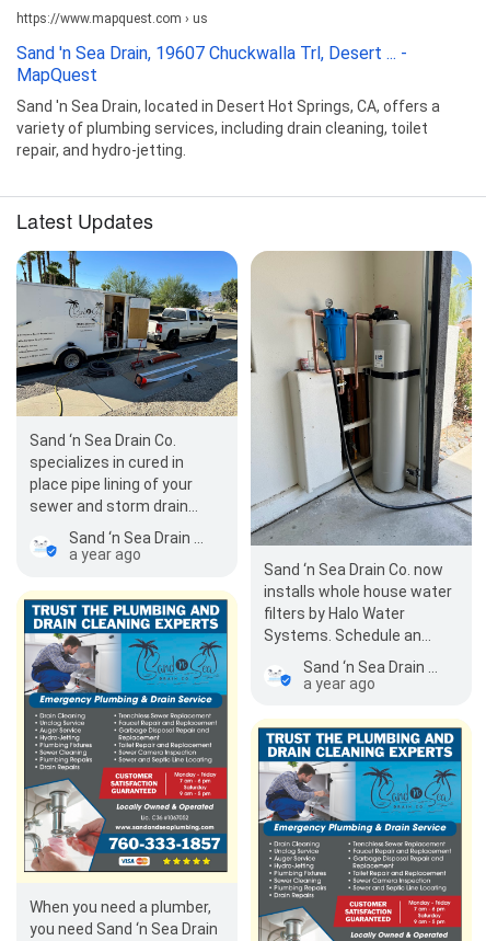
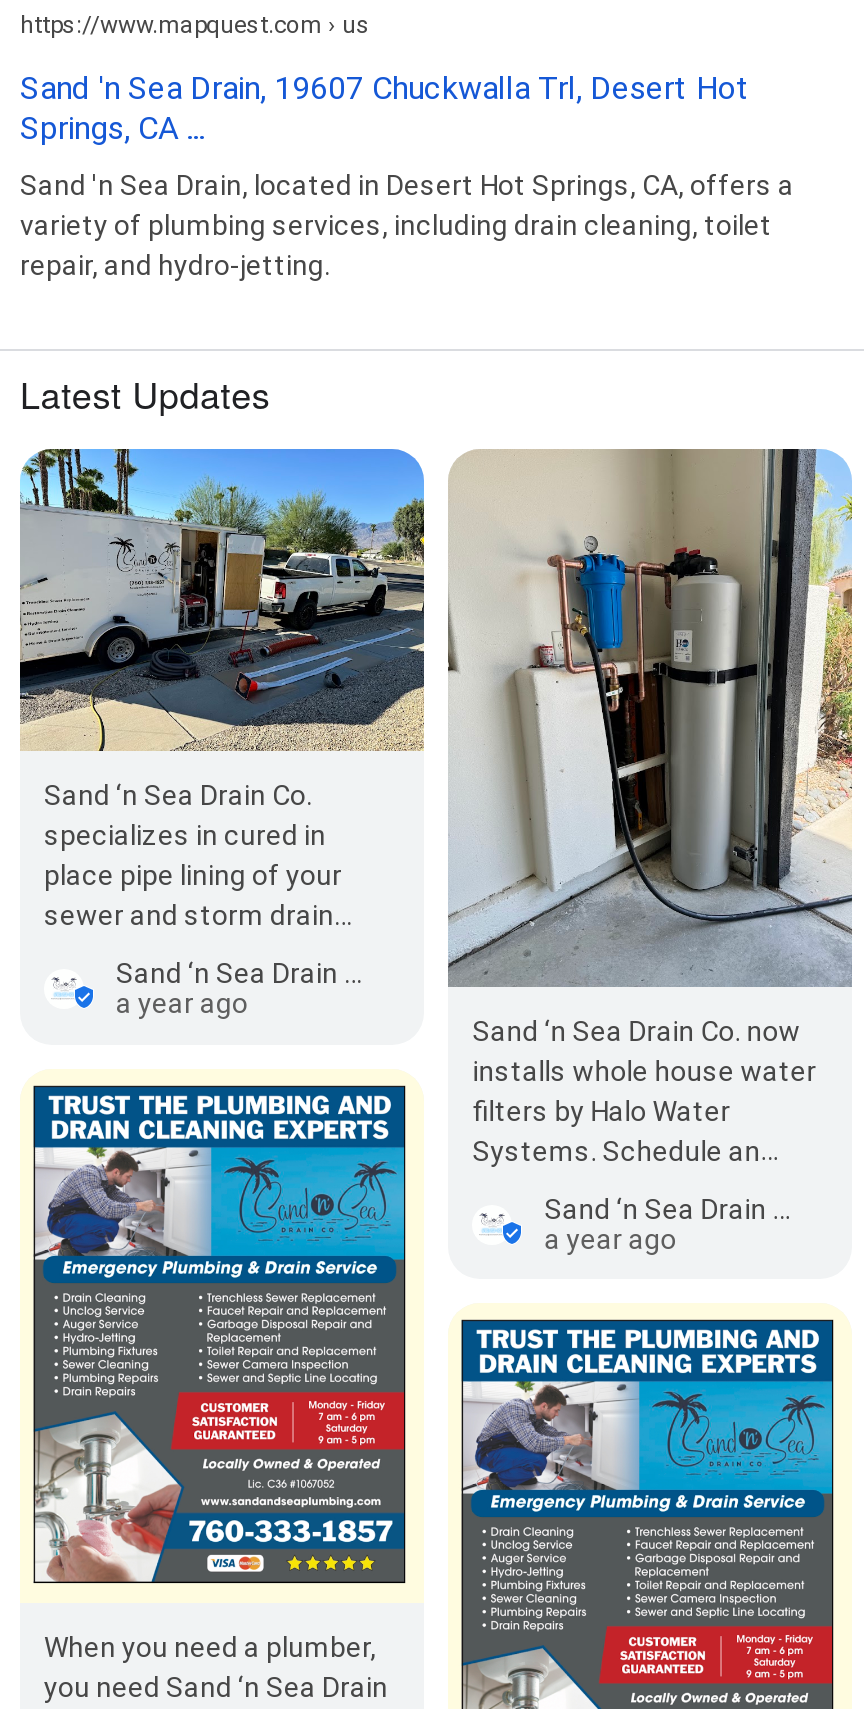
[16,42,407,85] Sand 'n Sea Drain, 19607 Chuckwalla Trl, Desert ... - | MapQuest -> [20,68,750,146] Sand 'n Sea Drain, 19607 Chuckwalla Trl, Desert Hot | Springs, CA ...

